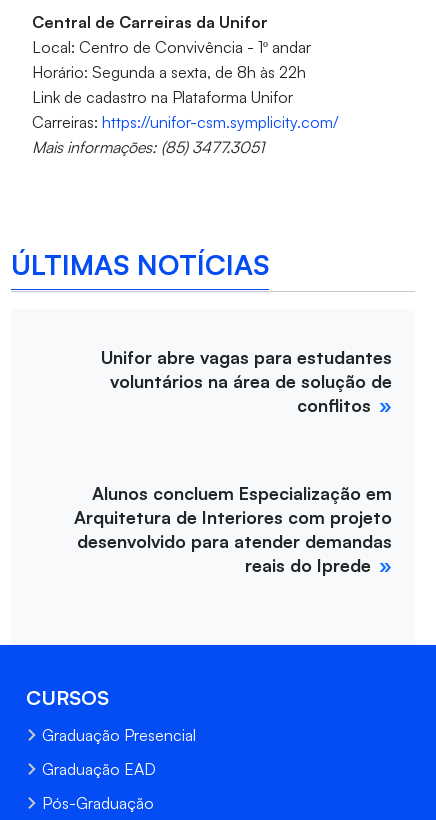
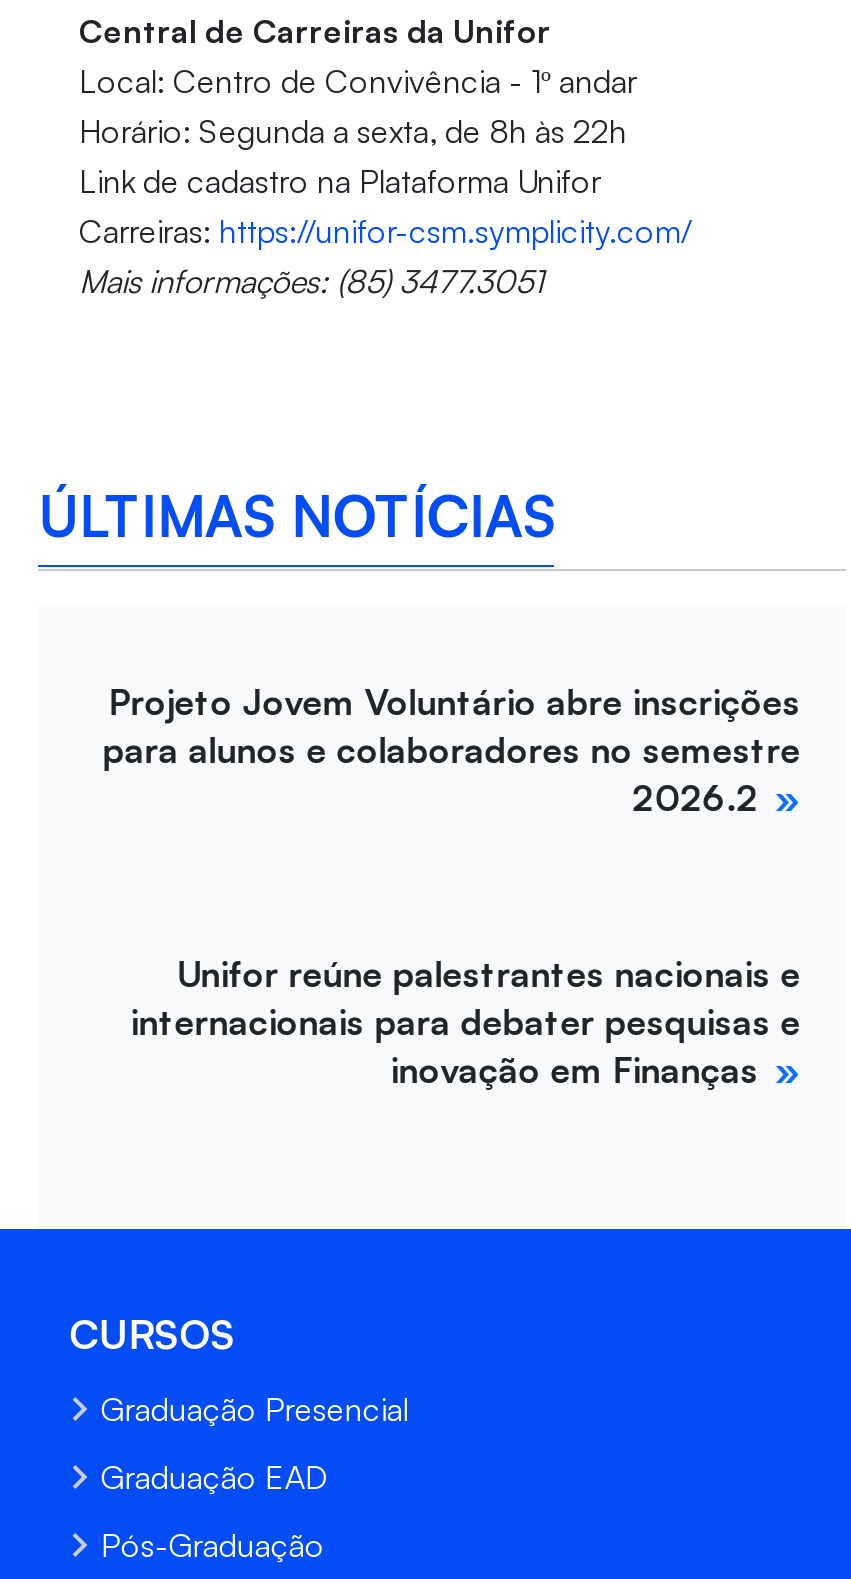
[101,346,392,416] Unifor abre vagas para estudantes | voluntários na área de solução de | conflitos -> [102,679,800,819] Projeto Jovem Voluntário abre inscrições | para alunos e colaboradores no semestre | 2026.2
[74,482,392,576] Alunos concluem Especialização em | Arquitetura de Interiores com projeto | desenvolvido para atender demandas | reais do Iprede -> [130,951,800,1091] Unifor reúne palestrantes nacionais e | internacionais para debater pesquisas e | inovação em Finanças

